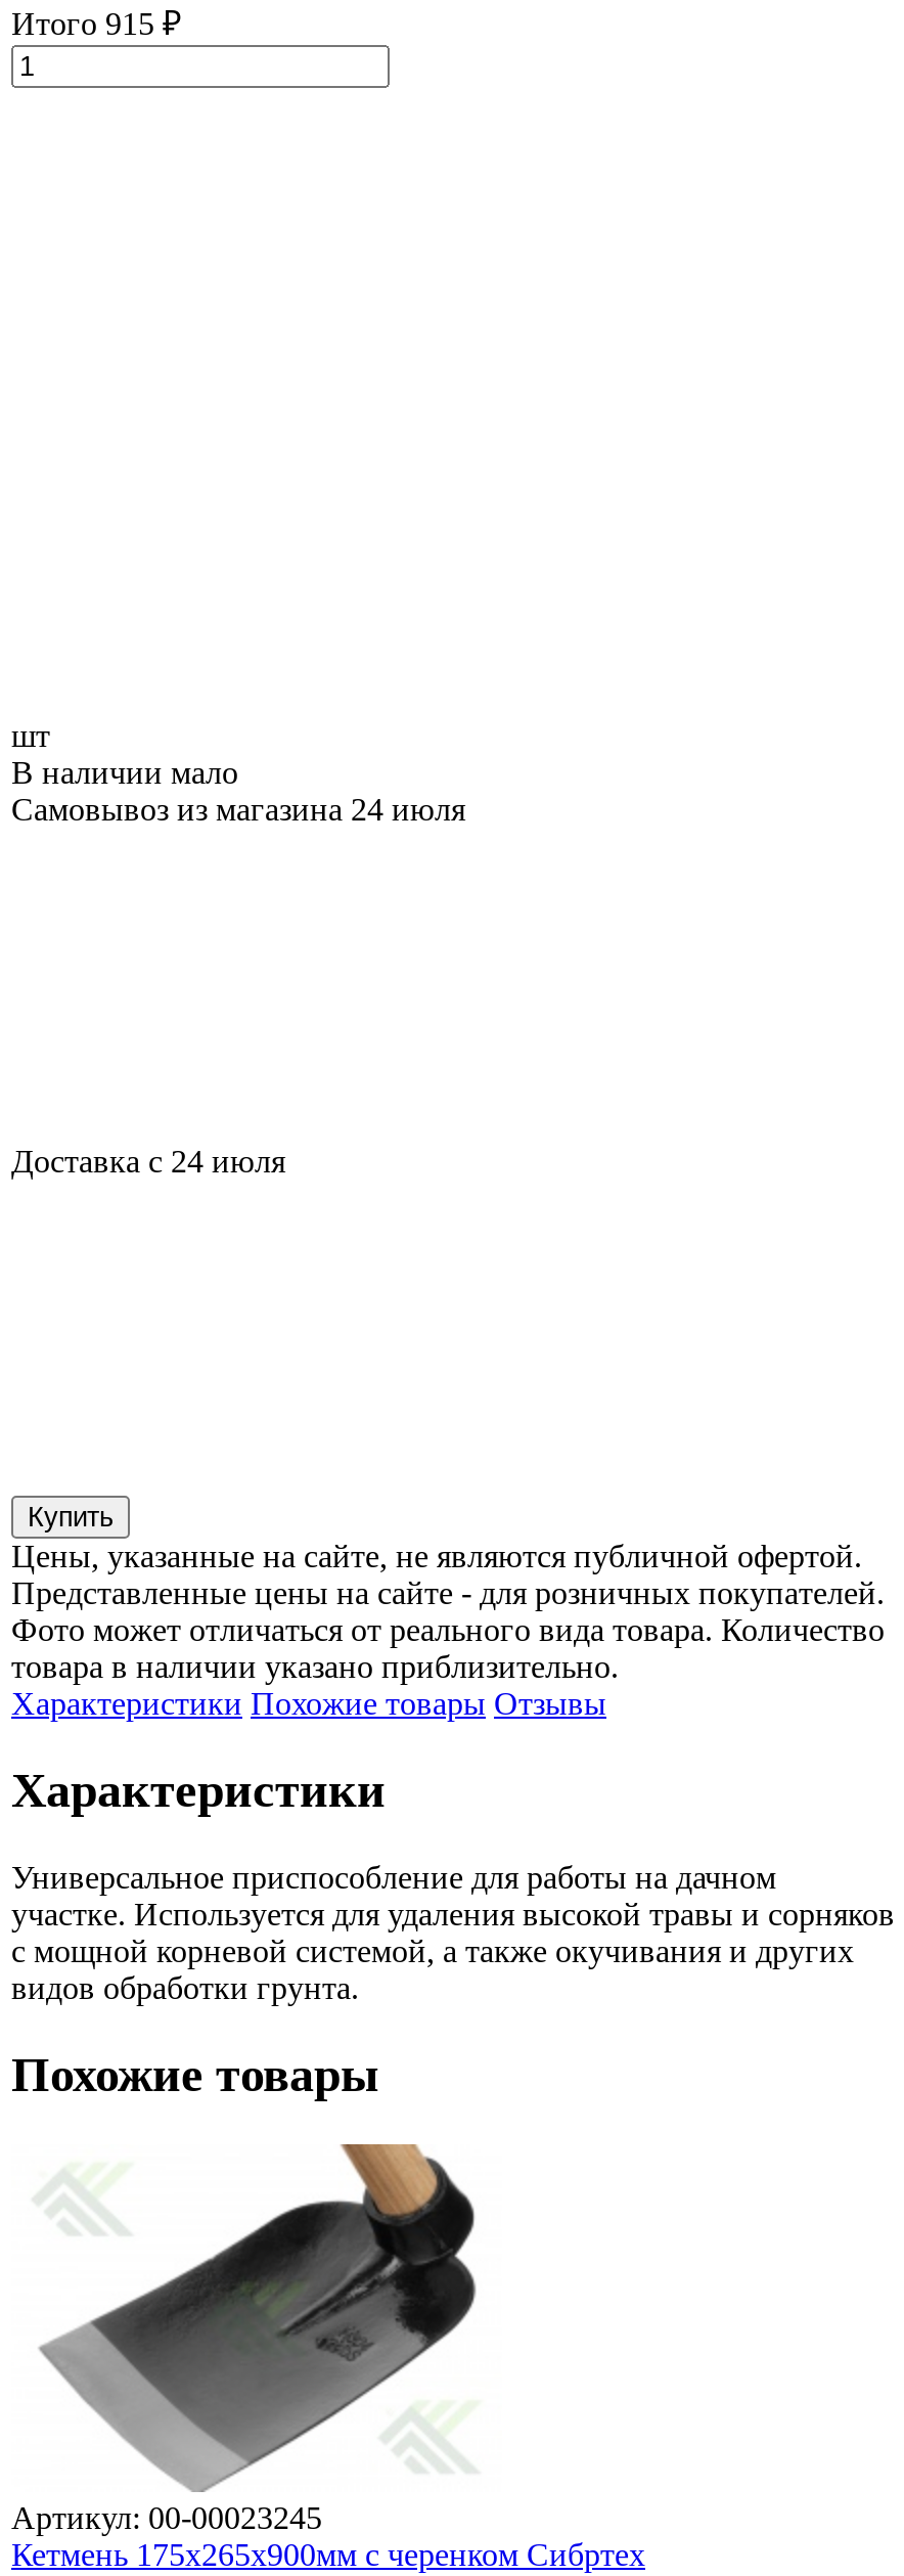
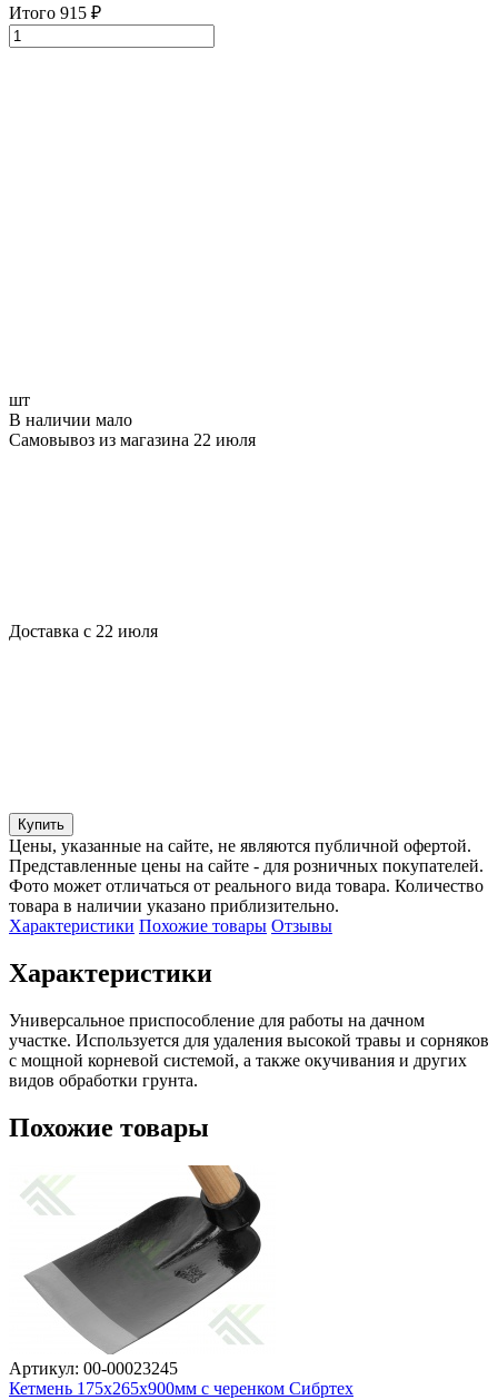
[11,792,465,826] Самовывоз из магазина 24 июля -> [9,430,256,449] Самовывоз из магазина 22 июля
[11,1144,285,1178] Доставка с 24 июля -> [9,621,158,640] Доставка с 22 июля

